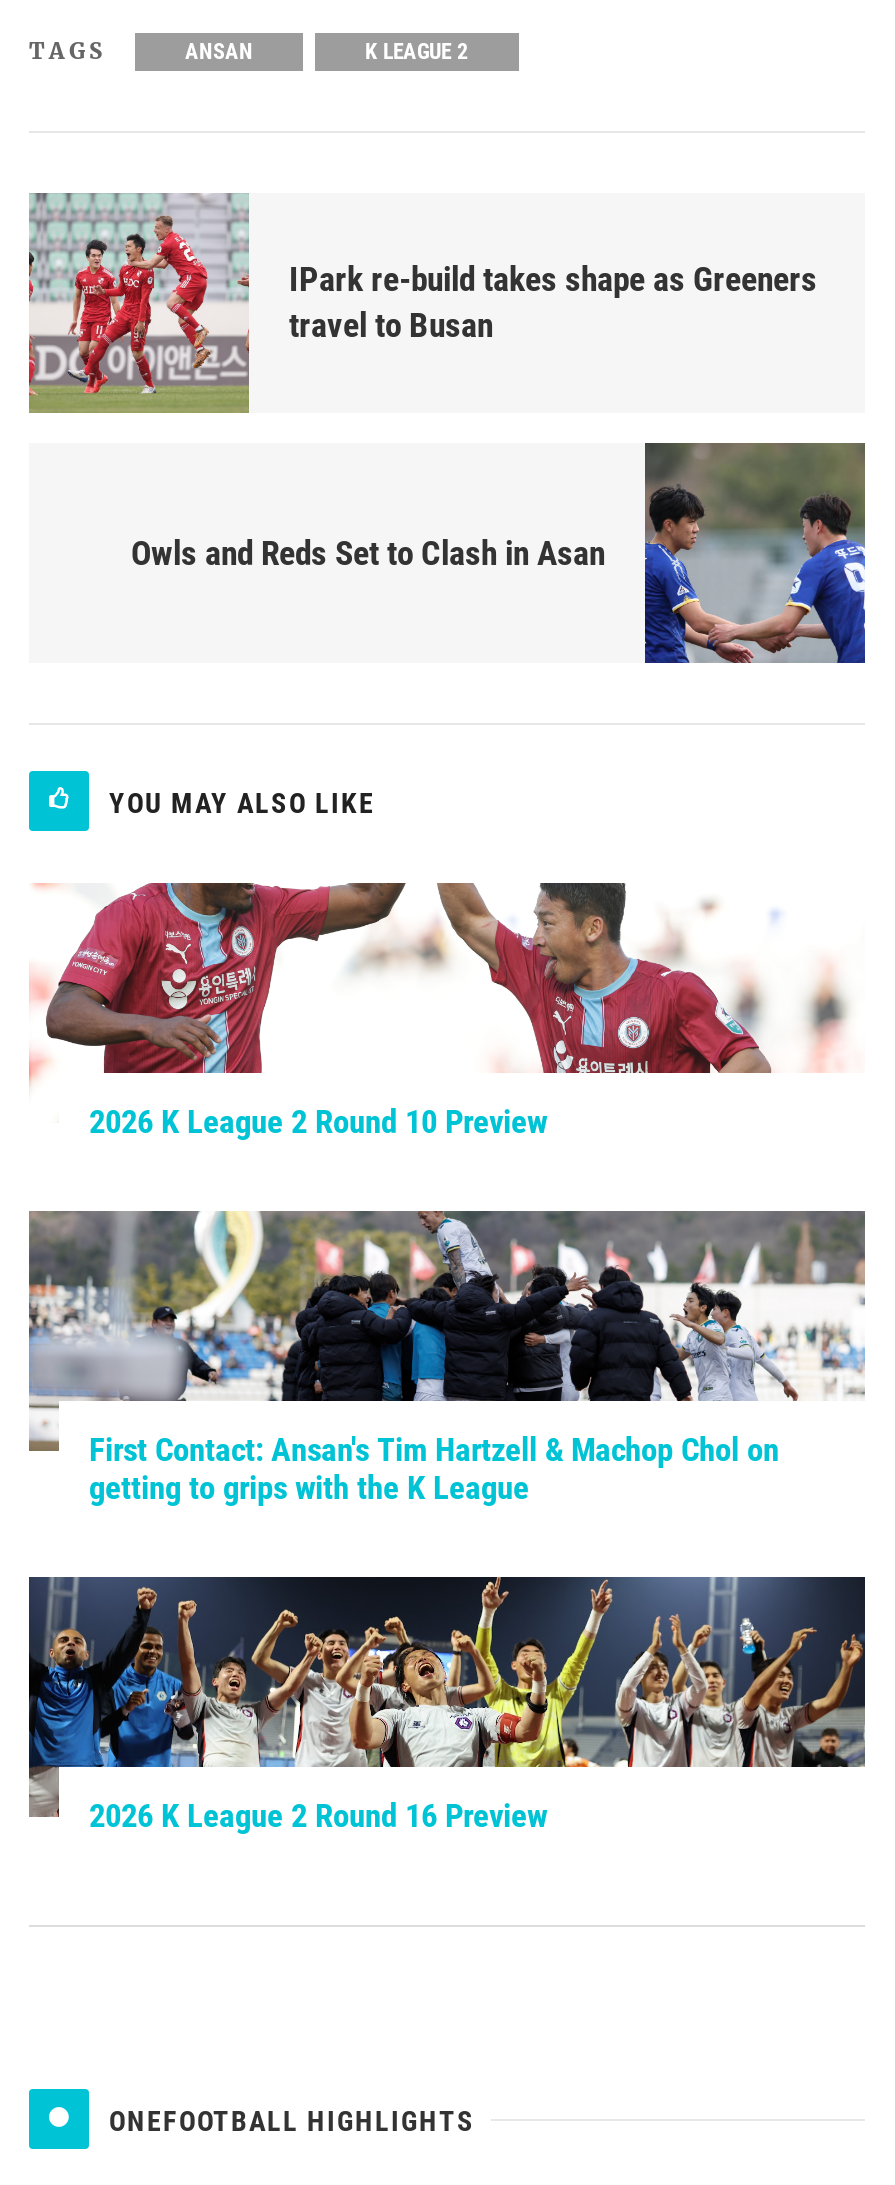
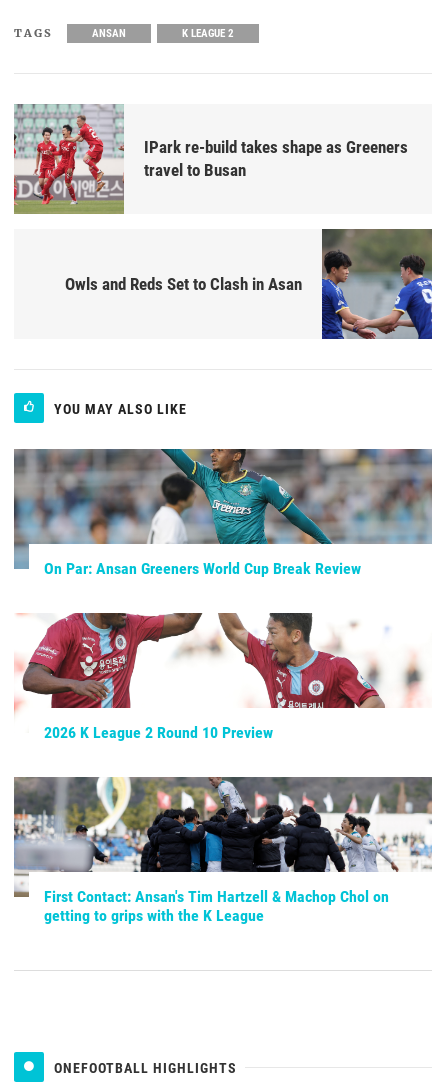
none -> [13,448,433,578] [image] | On Par: Ansan Greeners World Cup Break Review
moved [27,879,859,1507] -> [13,611,429,925]: [image] | 2026 K League 2 Round 10 Preview | First Contact: Ansan's Tim Hartzell & Machop Chol on | getting to grips with the K League
[27,1575,867,1835] [image] | 2026 K League 2 Round 16 Preview -> none

